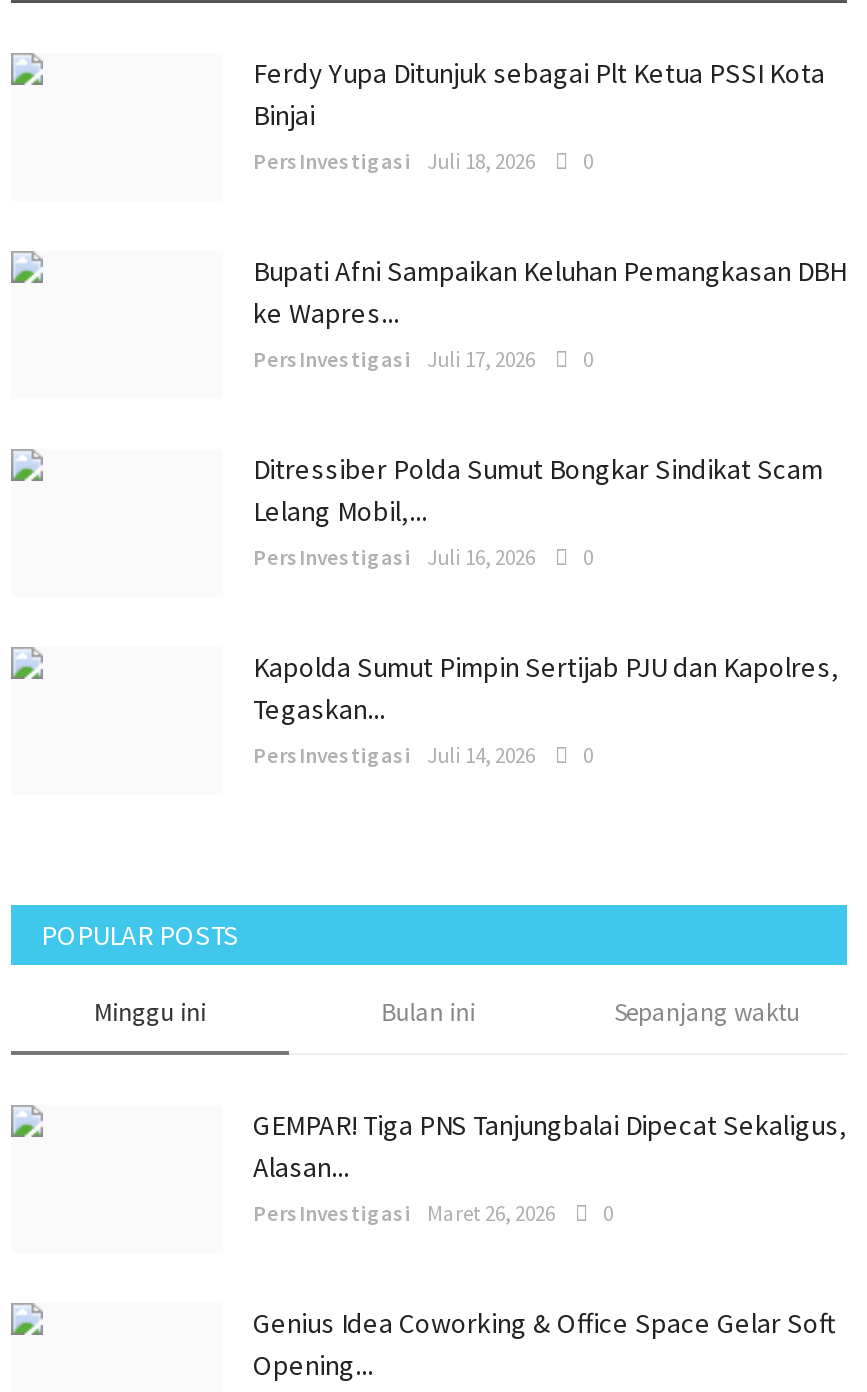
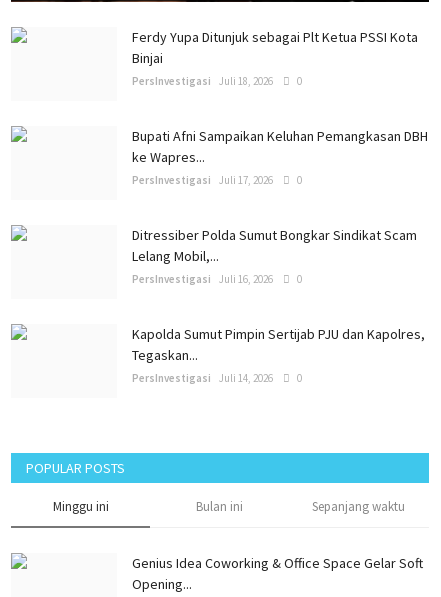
[253,1107,847,1227] GEMPAR! Tiga PNS Tanjungbalai Dipecat Sekaligus, | Alasan... | PersInvestigasi Maret 26, 2026 | 0 -> none

